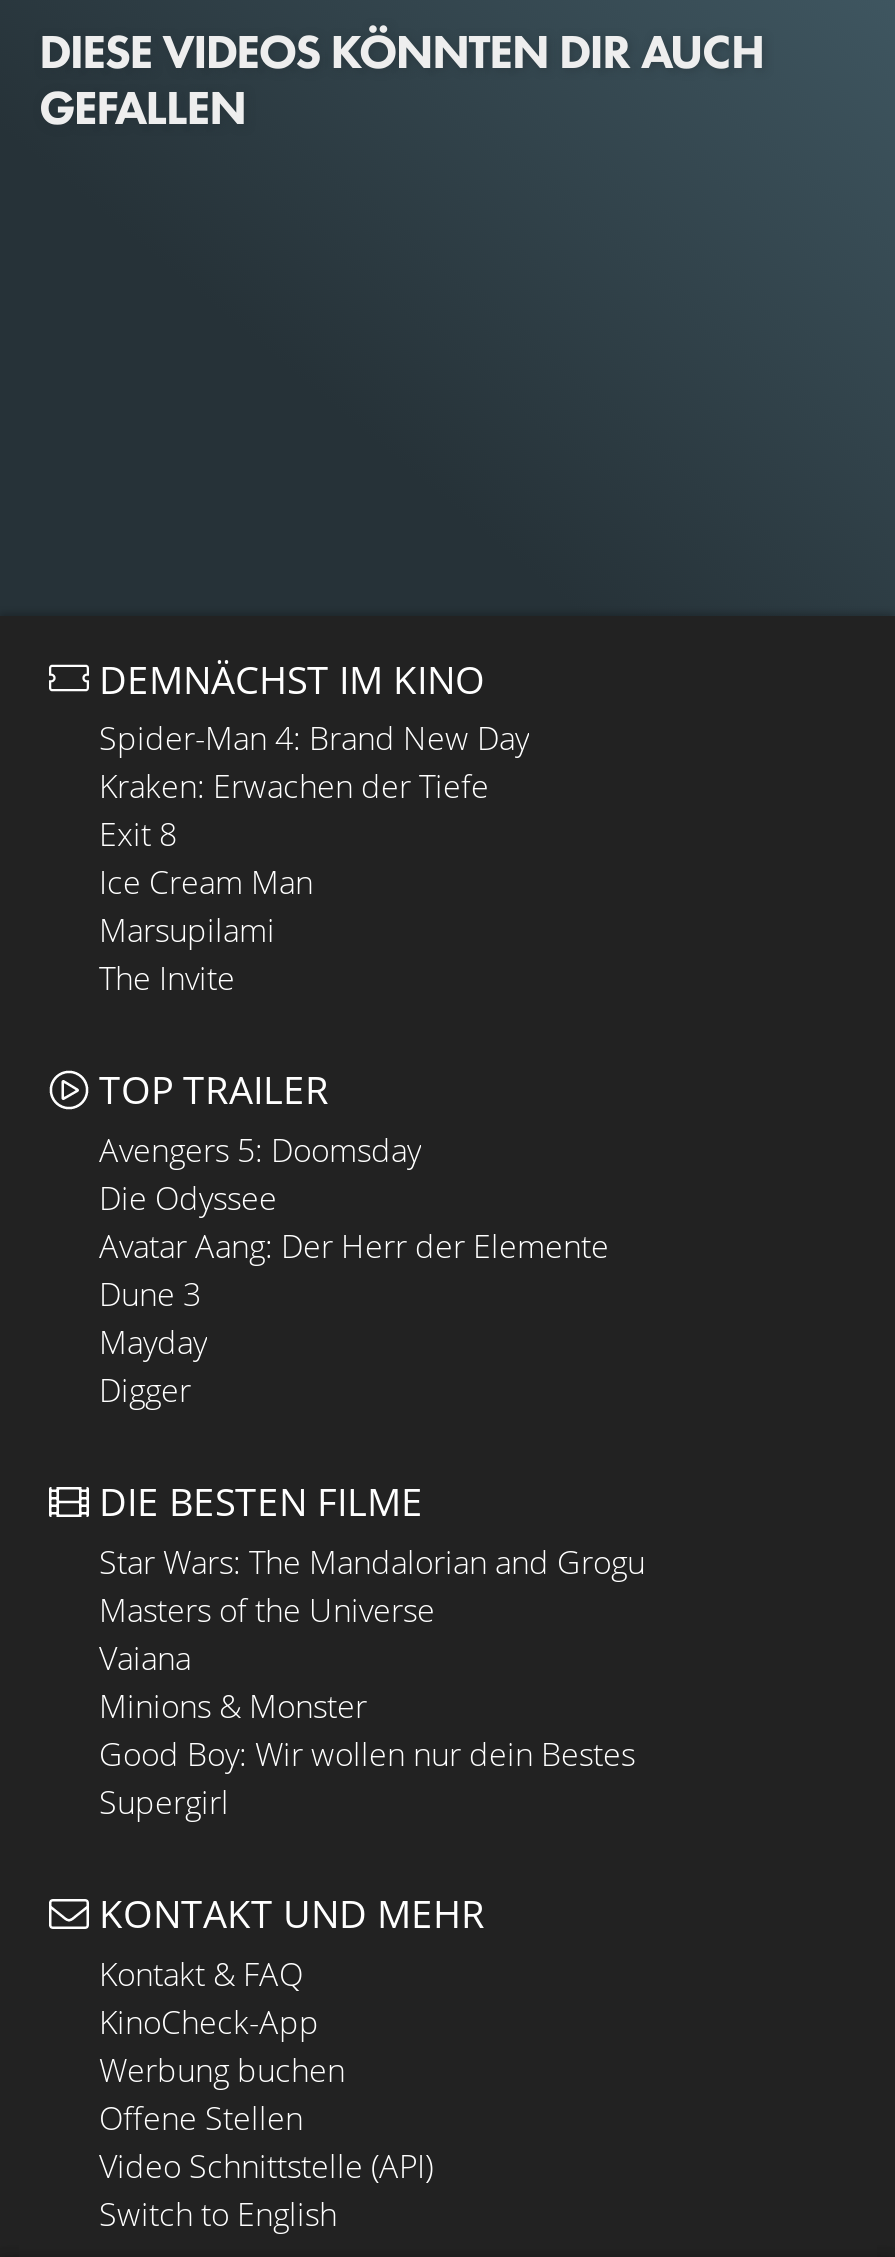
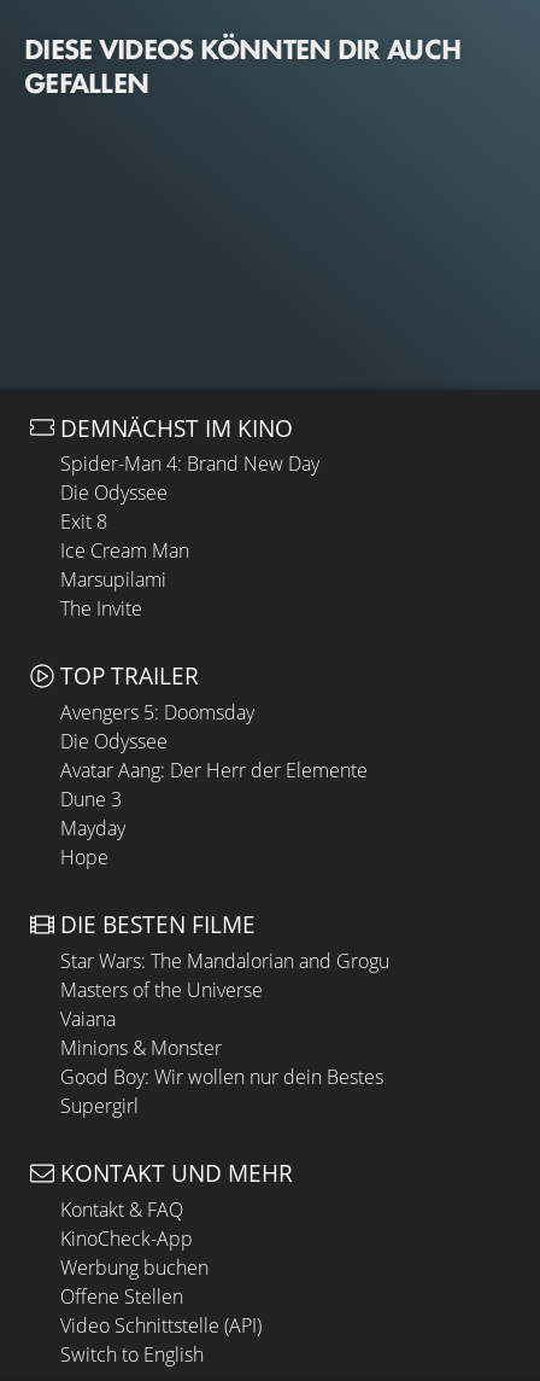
[99,765,489,809] Kraken: Erwachen der Tiefe -> [60,480,168,506] Die Odyssee
[99,1368,191,1412] Digger -> [60,844,108,870] Hope

